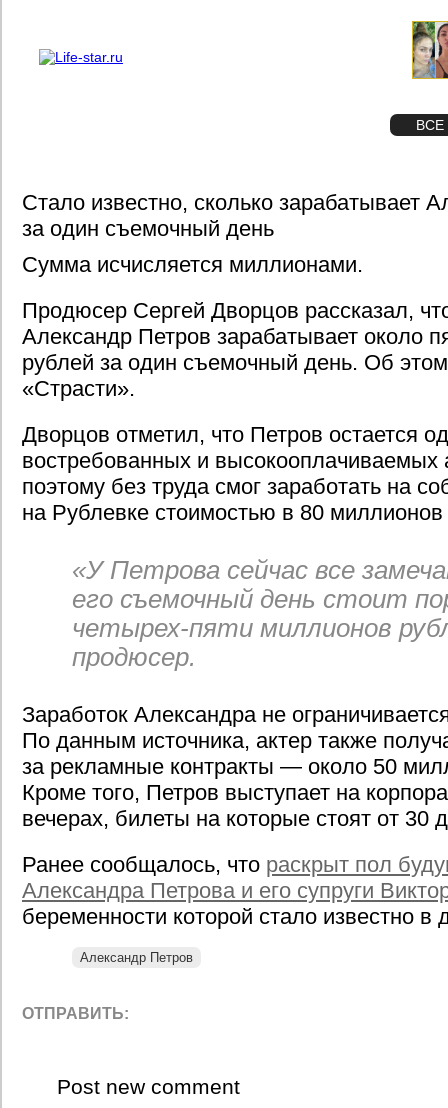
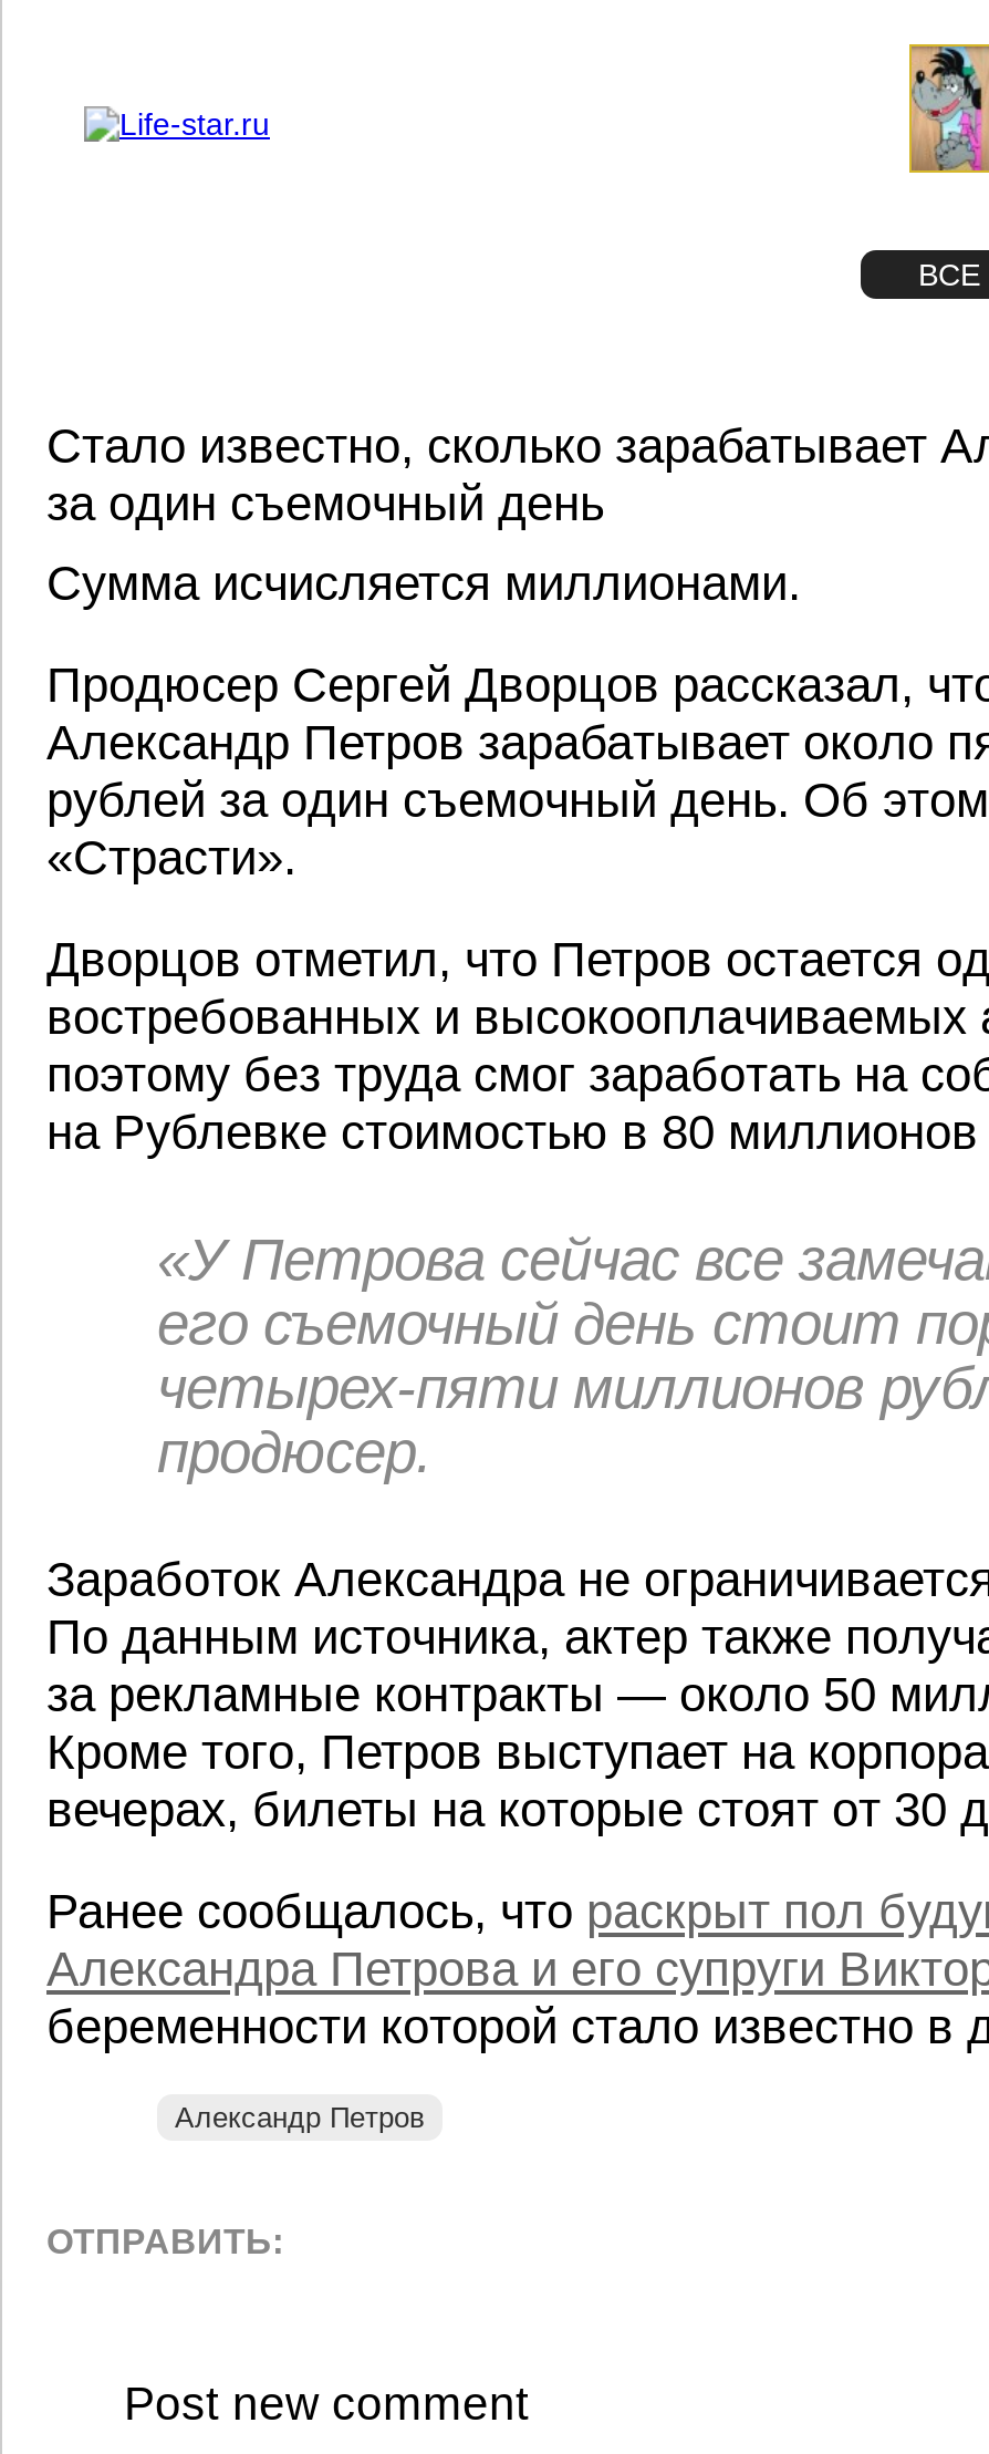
[412,21,445,79] [image] -> [909,44,982,173] [image]

